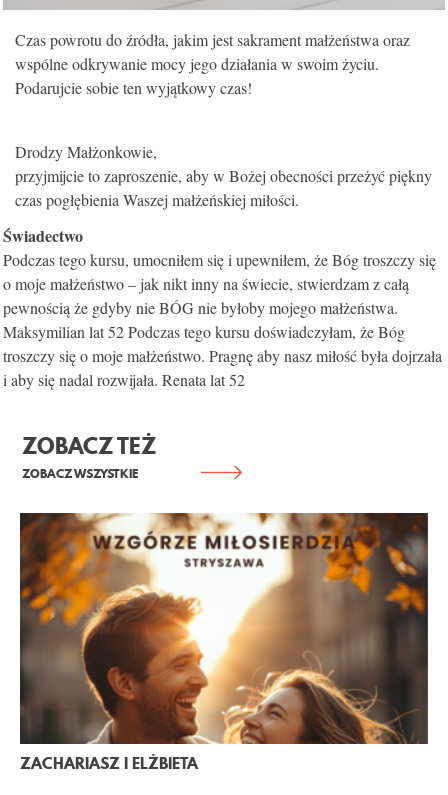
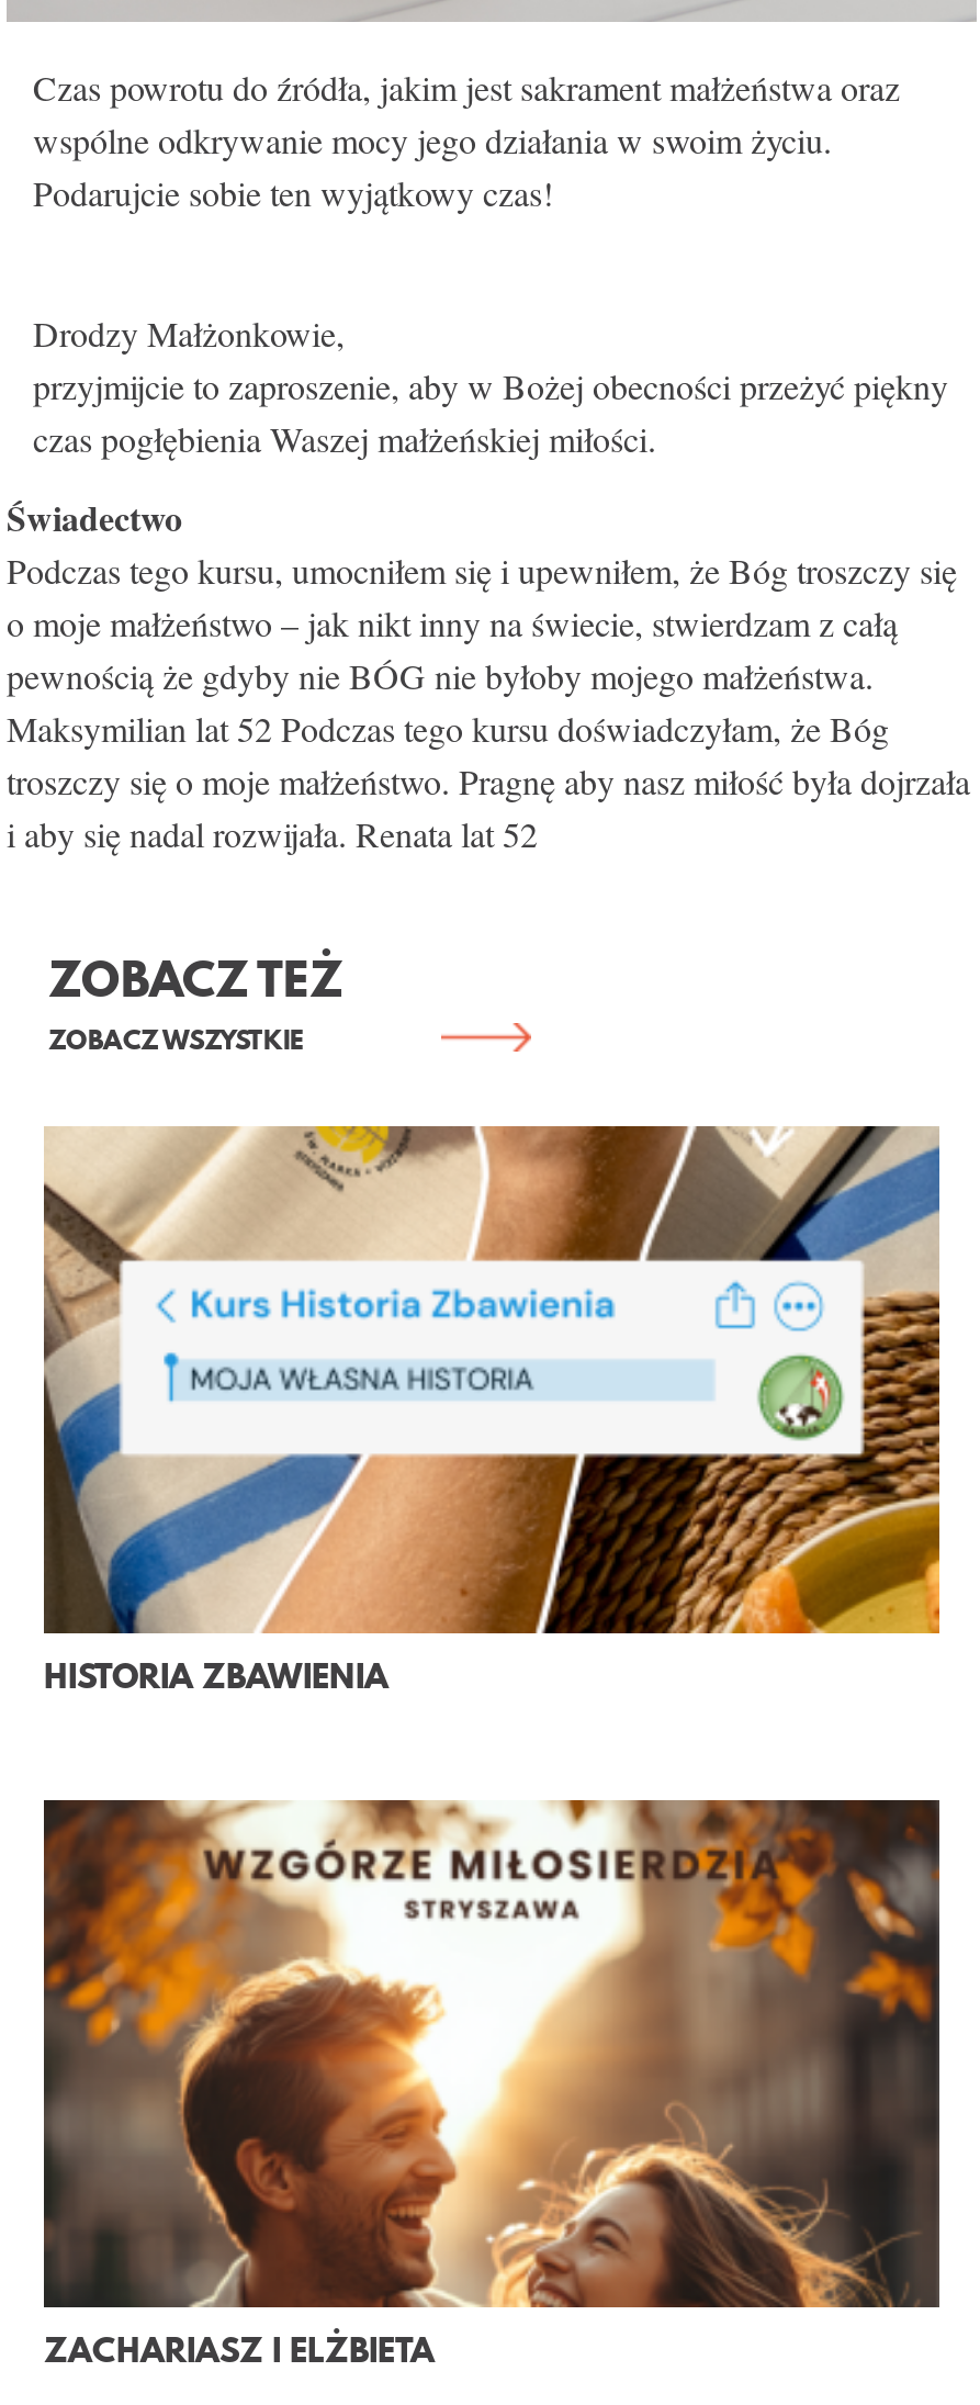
none -> [44,1124,942,1699] [image] | HISTORIA ZBAWIENIA

